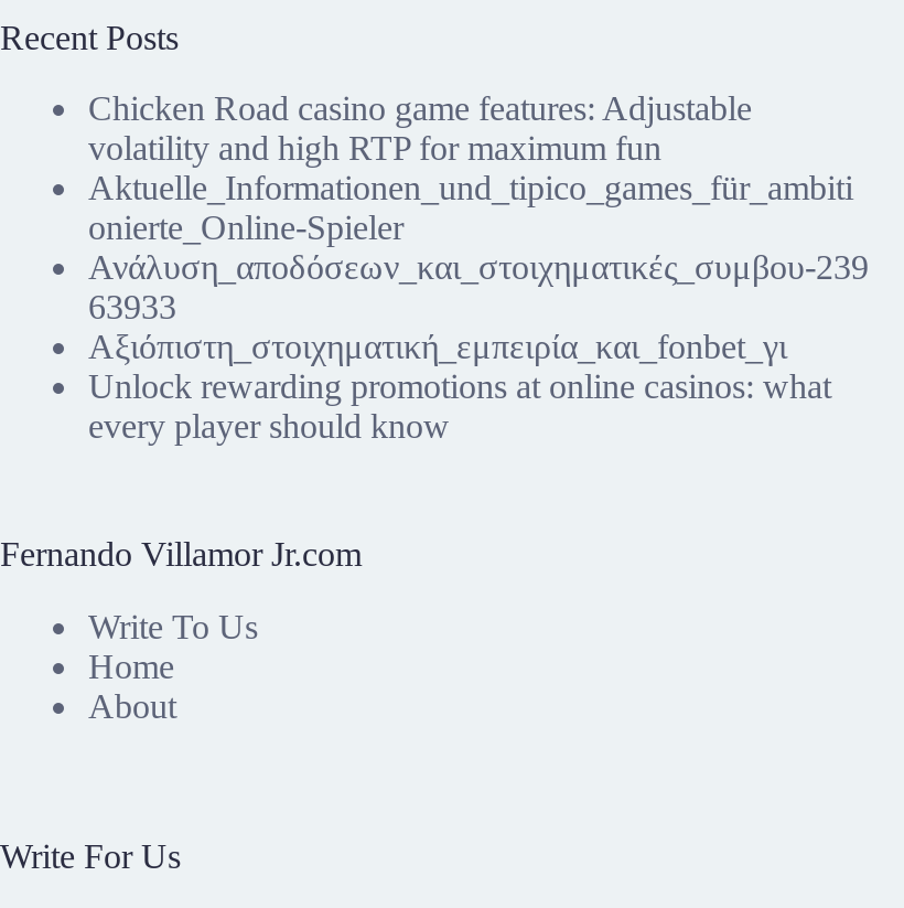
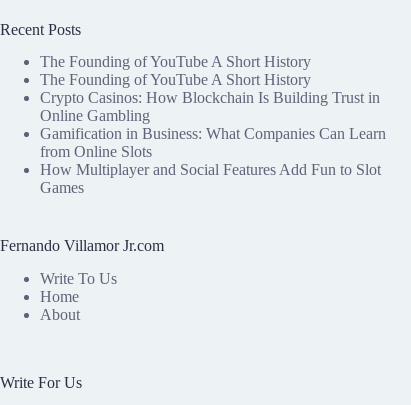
[88,90,869,446] Chicken Road casino game features: Adjustable | volatility and high RTP for maximum fun | Aktuelle_Informationen_und_tipico_games_für_ambiti | onierte_Online-Spieler | Ανάλυση_αποδόσεων_και_στοιχηματικές_συμβου-239 | 63933 | Αξιόπιστη_στοιχηματική_εμπειρία_και_fonbet_γι | Unlock rewarding promotions at online casinos: what | every player should know -> [40,53,386,196] The Founding of YouTube A Short History | The Founding of YouTube A Short History | Crypto Casinos: How Blockchain Is Building Trust in | Online Gambling | Gamification in Business: What Companies Can Learn | from Online Slots | How Multiplayer and Social Features Add Fun to Slot | Games

